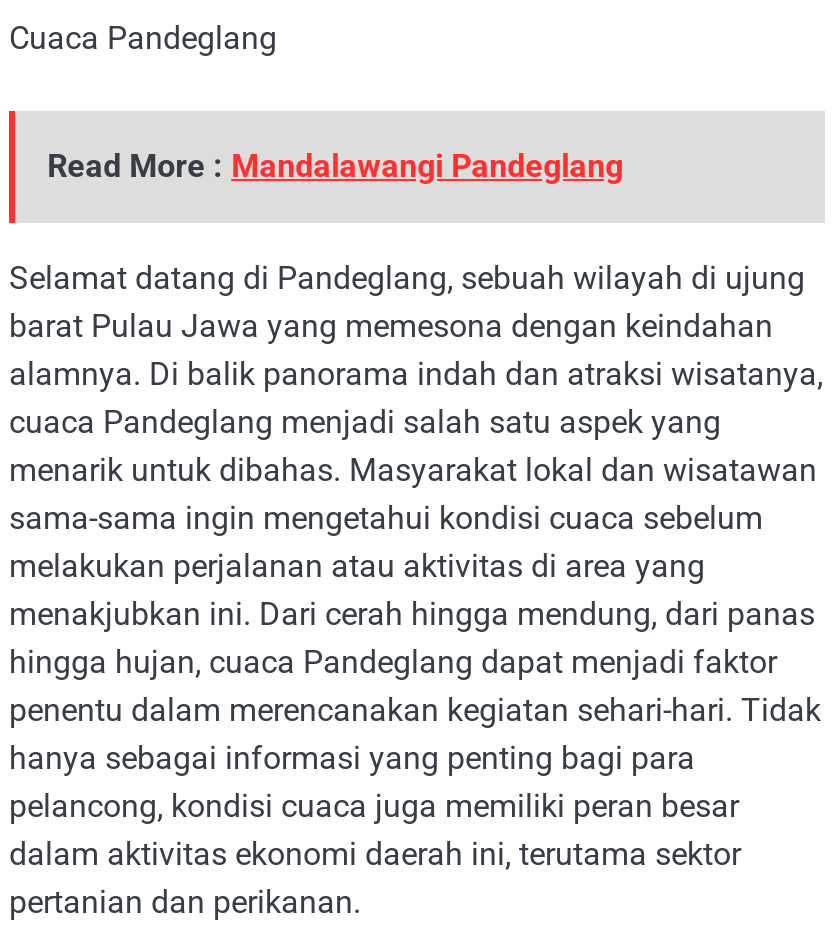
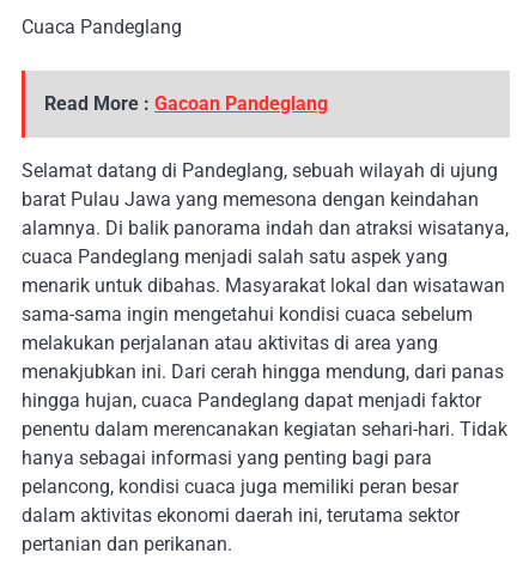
[47,147,623,185] Read More : Mandalawangi Pandeglang -> [44,92,328,115] Read More : Gacoan Pandeglang

